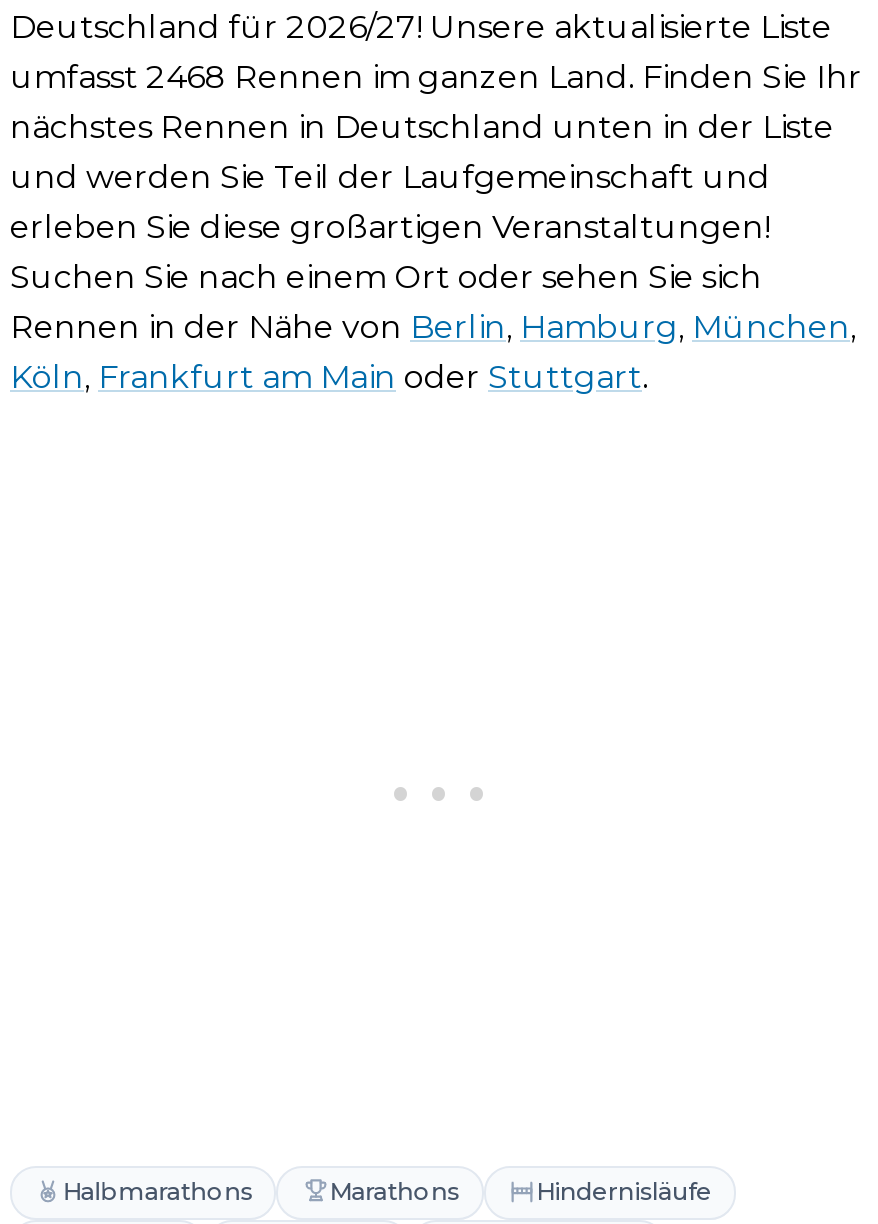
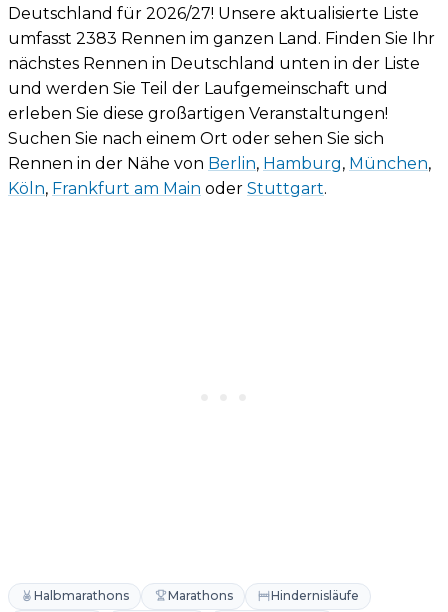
[10,57,862,95] umfasst 2468 Rennen im ganzen Land. Finden Sie Ihr -> [8,28,435,47] umfasst 2383 Rennen im ganzen Land. Finden Sie Ihr

